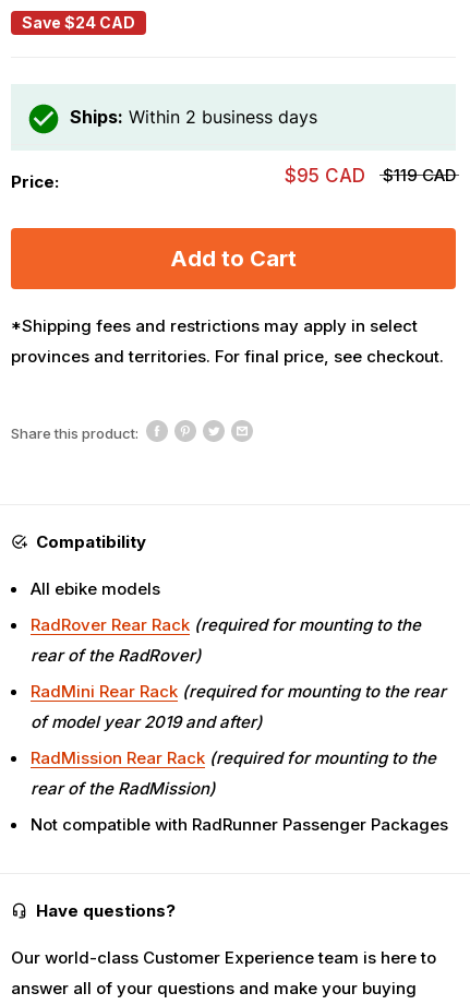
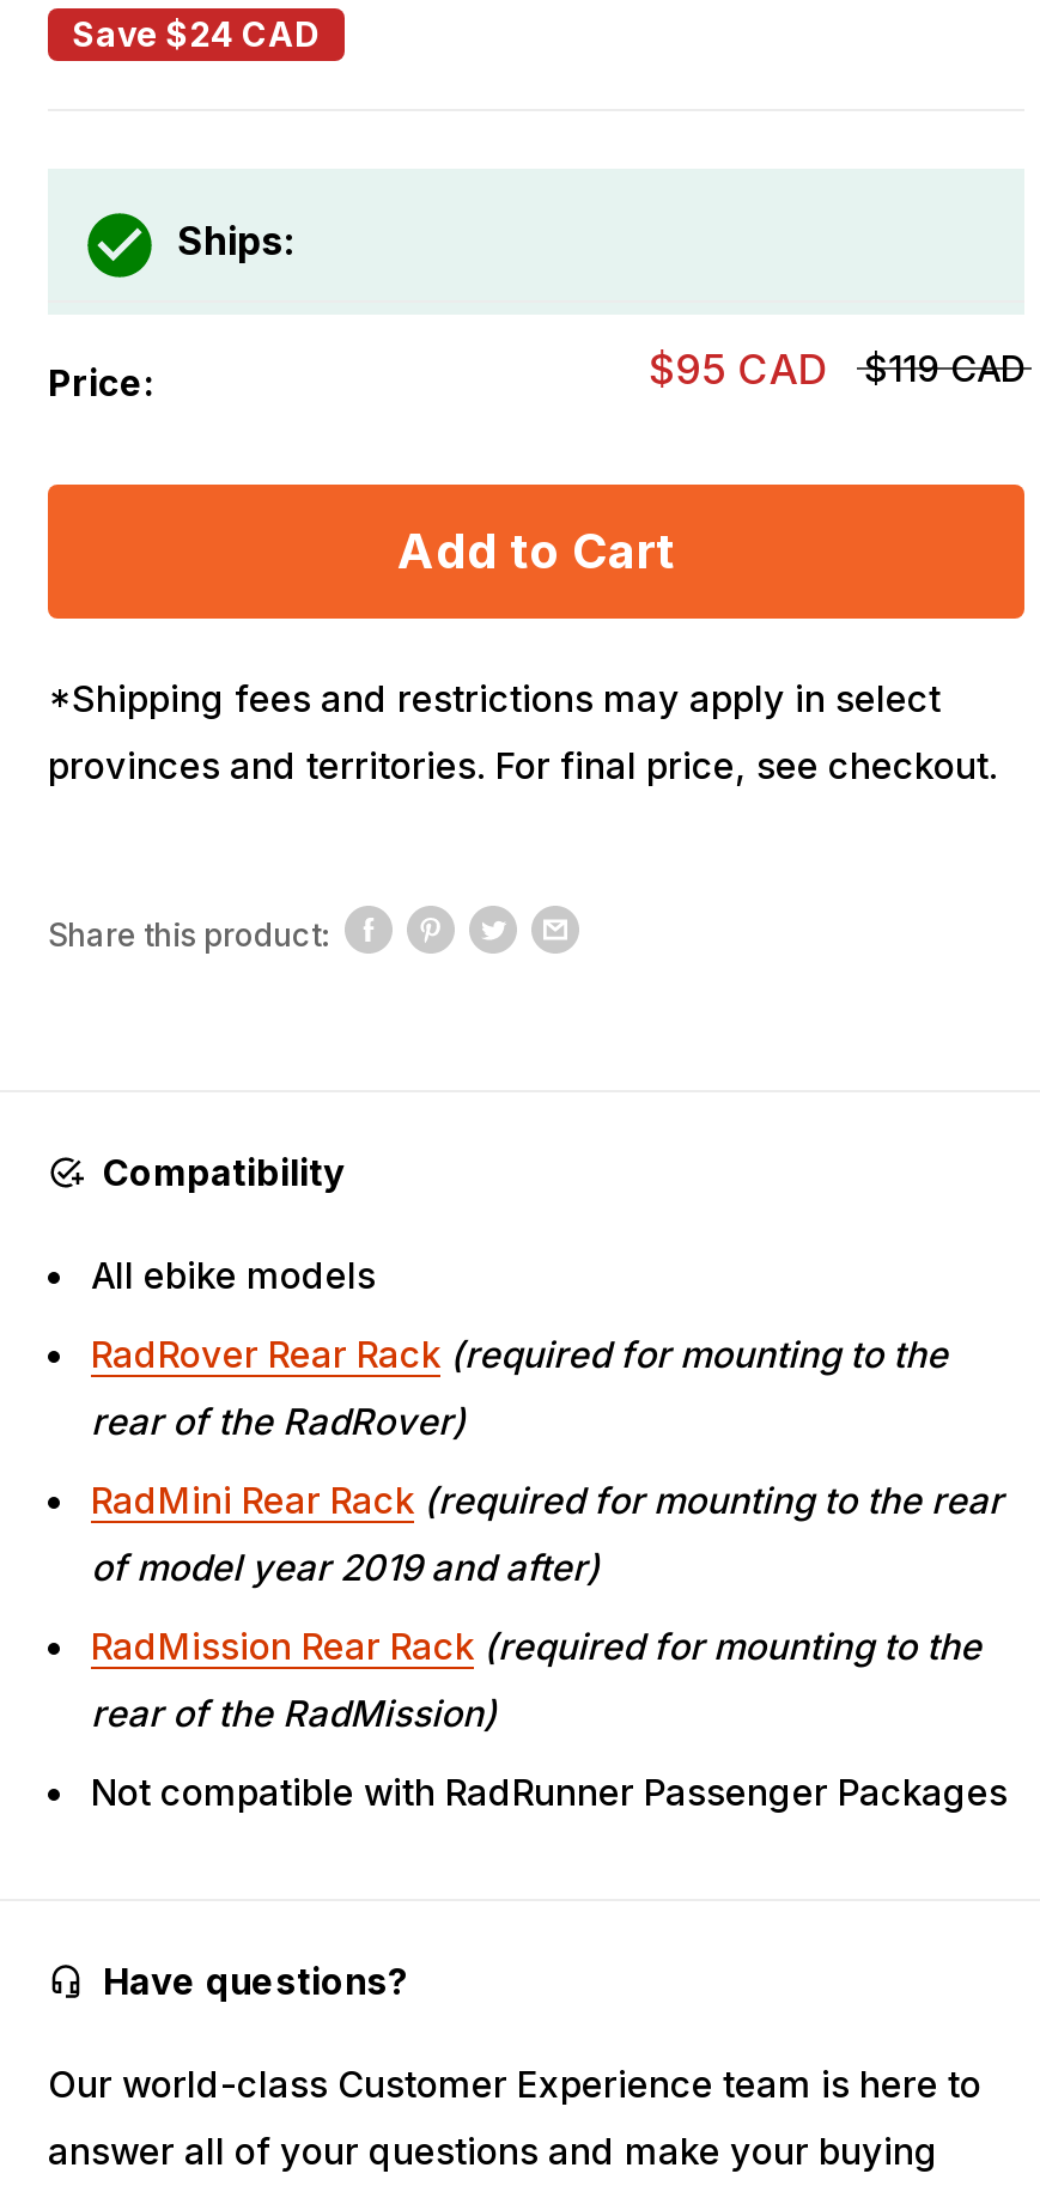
[70,105,317,127] Ships: Within 2 business days -> [177,216,294,263] Ships:

